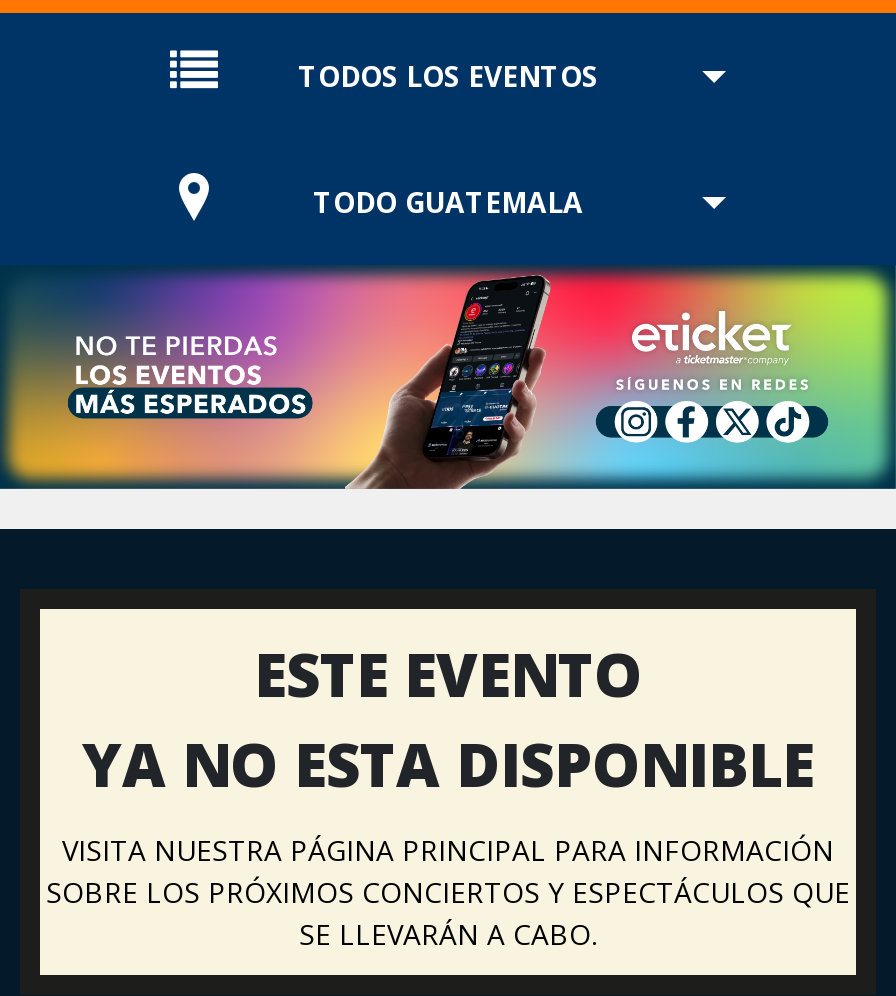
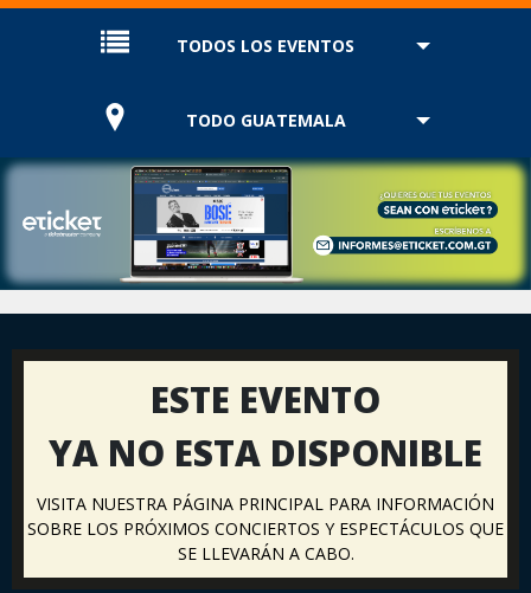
[6,269,890,491] [image] -> [4,160,527,291] [image]

